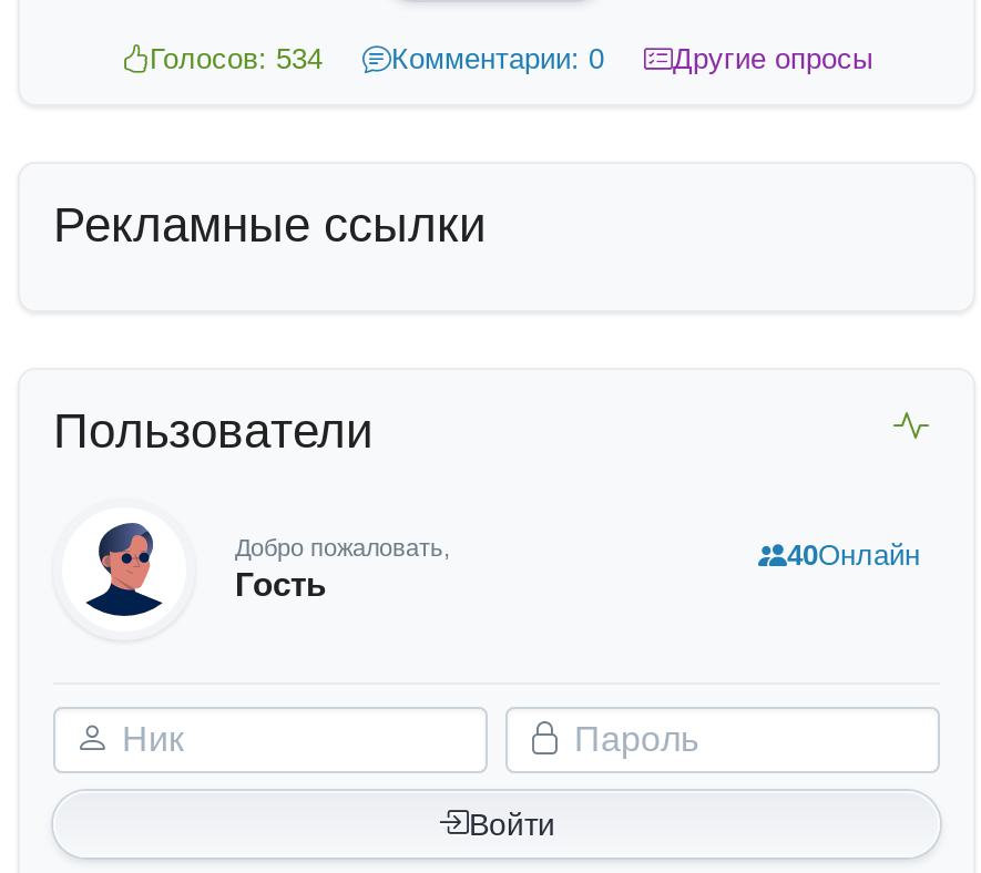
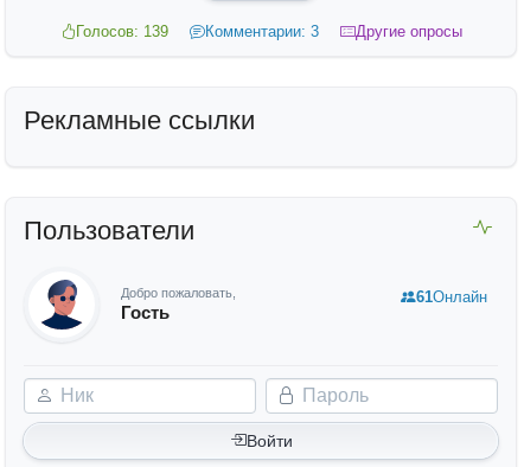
[150,42,323,75] Голосов: 534 -> [75,23,168,40] Голосов: 139
[391,42,604,75] Комментарии: 0 -> [205,23,318,40] Комментарии: 3
[787,538,920,572] 40Онлайн -> [416,288,487,306] 61Онлайн

